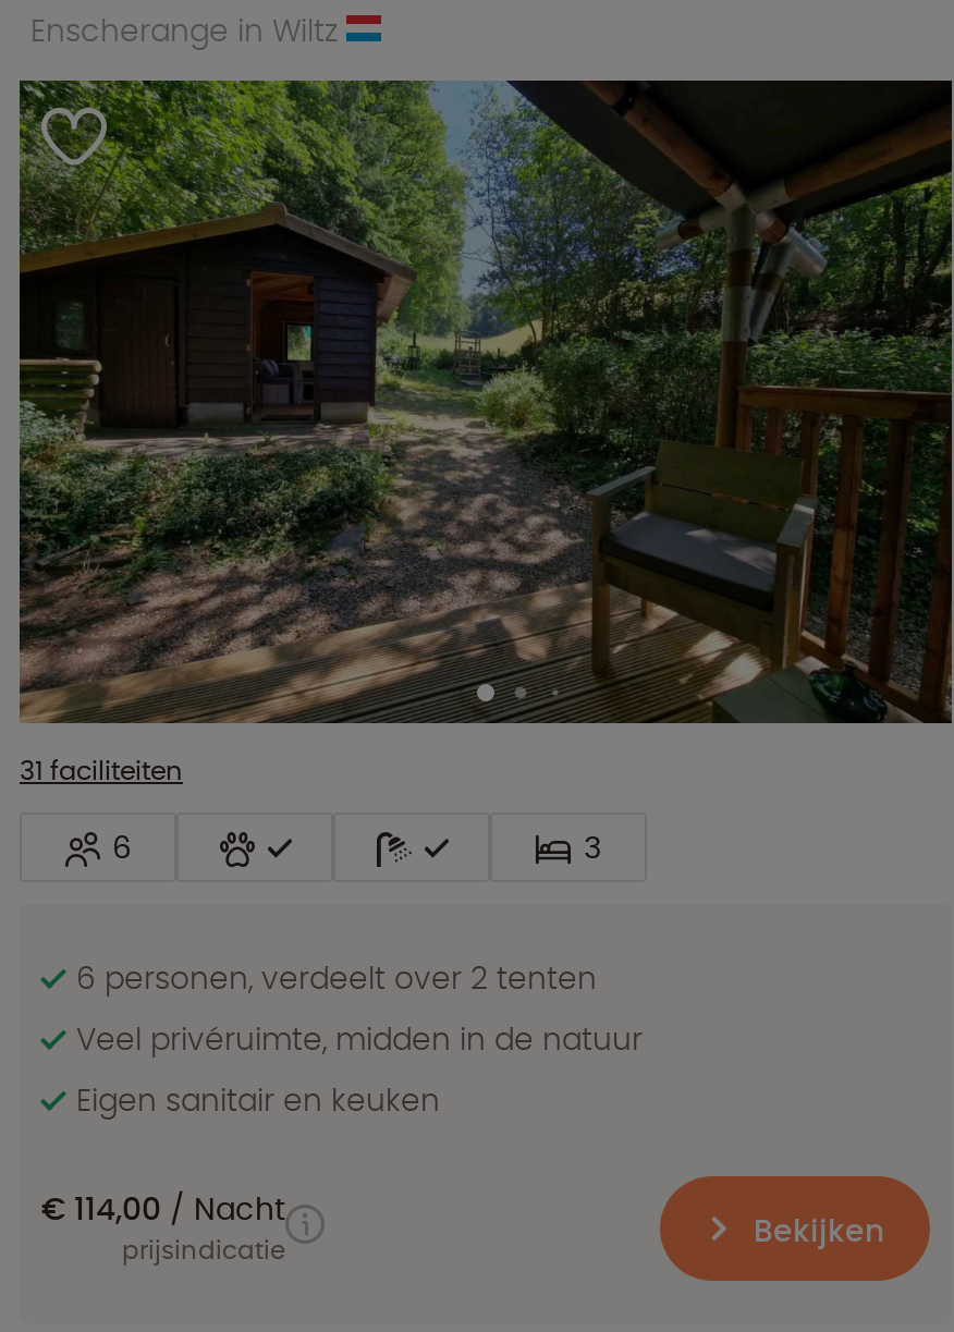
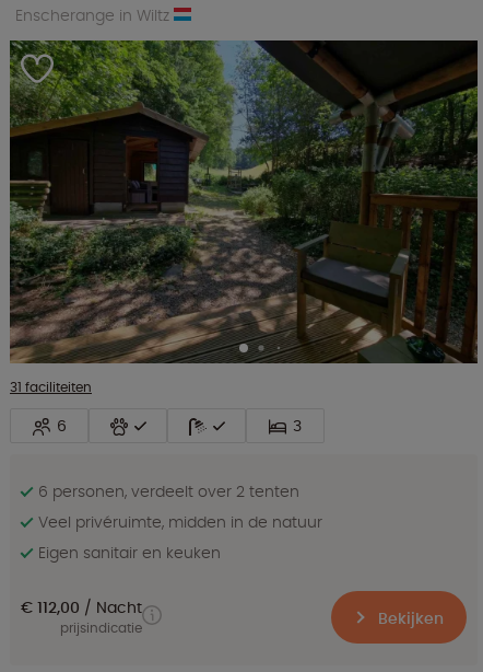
[41,1187,285,1231] € 114,00 Nacht -> [21,596,142,618] € 112,00 Nacht

